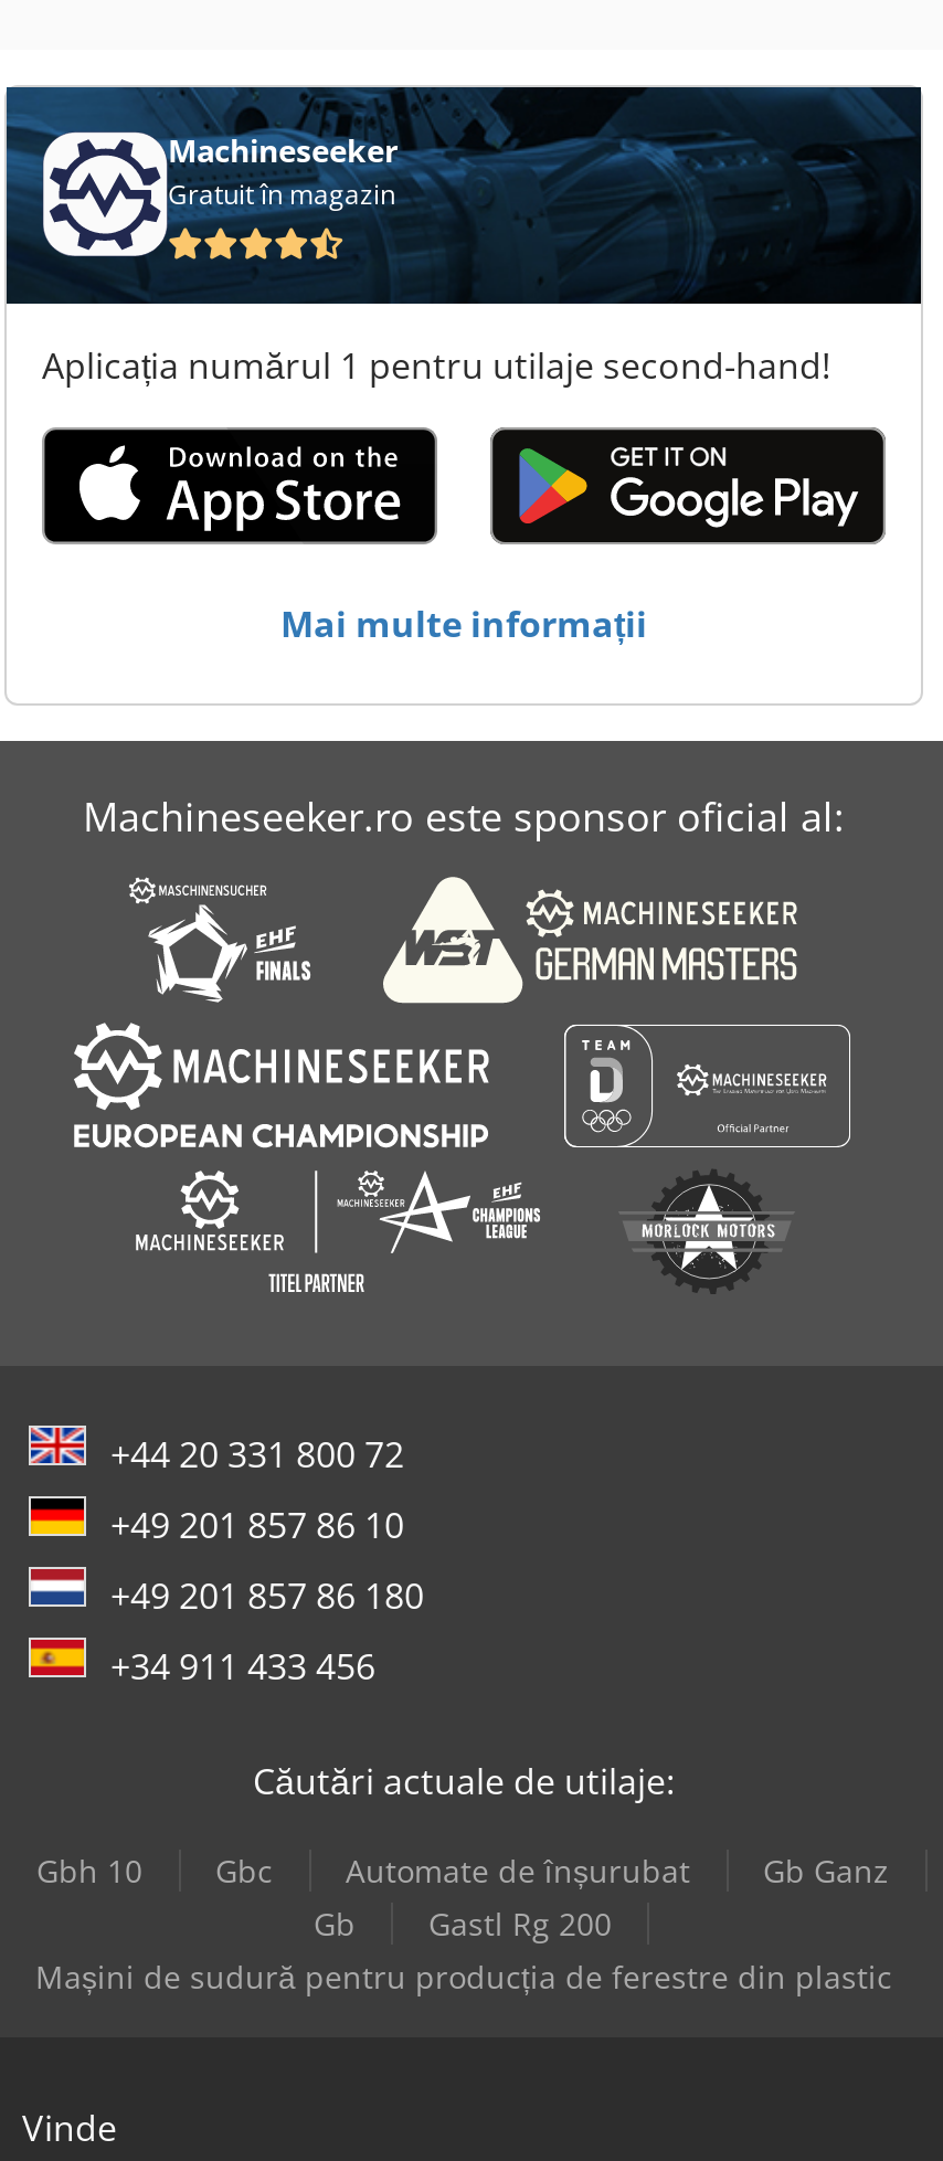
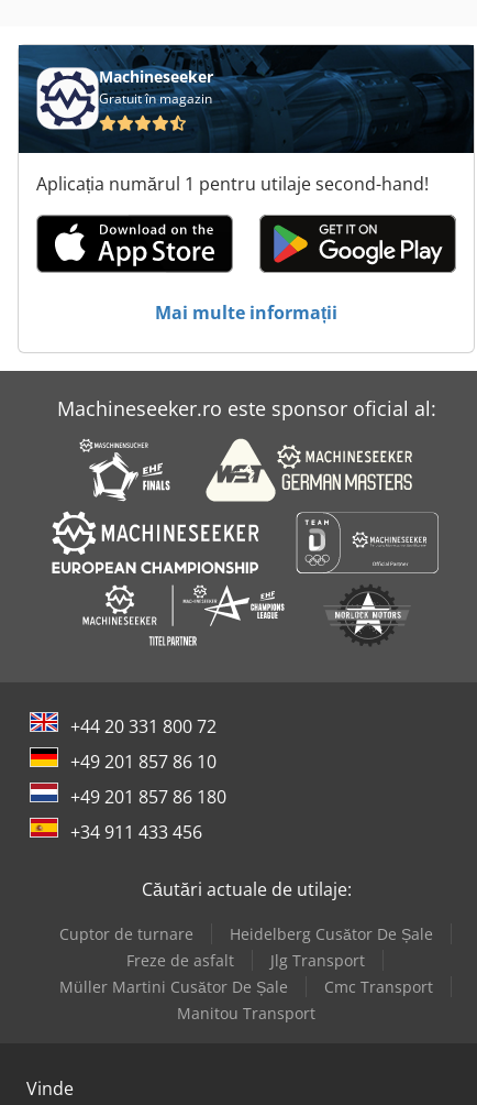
[35,1849,892,1997] Gbh 10 | Gbc | Automate de înșurubat | Gb Ganz | Gb | Gastl Rg 200 | Mașini de sudură pentru producția de ferestre din plastic -> [59,923,432,1023] Cuptor de turnare | Heidelberg Cusător De Șale | Freze de asfalt | Jlg Transport | Müller Martini Cusător De Șale | Cmc Transport | Manitou Transport

